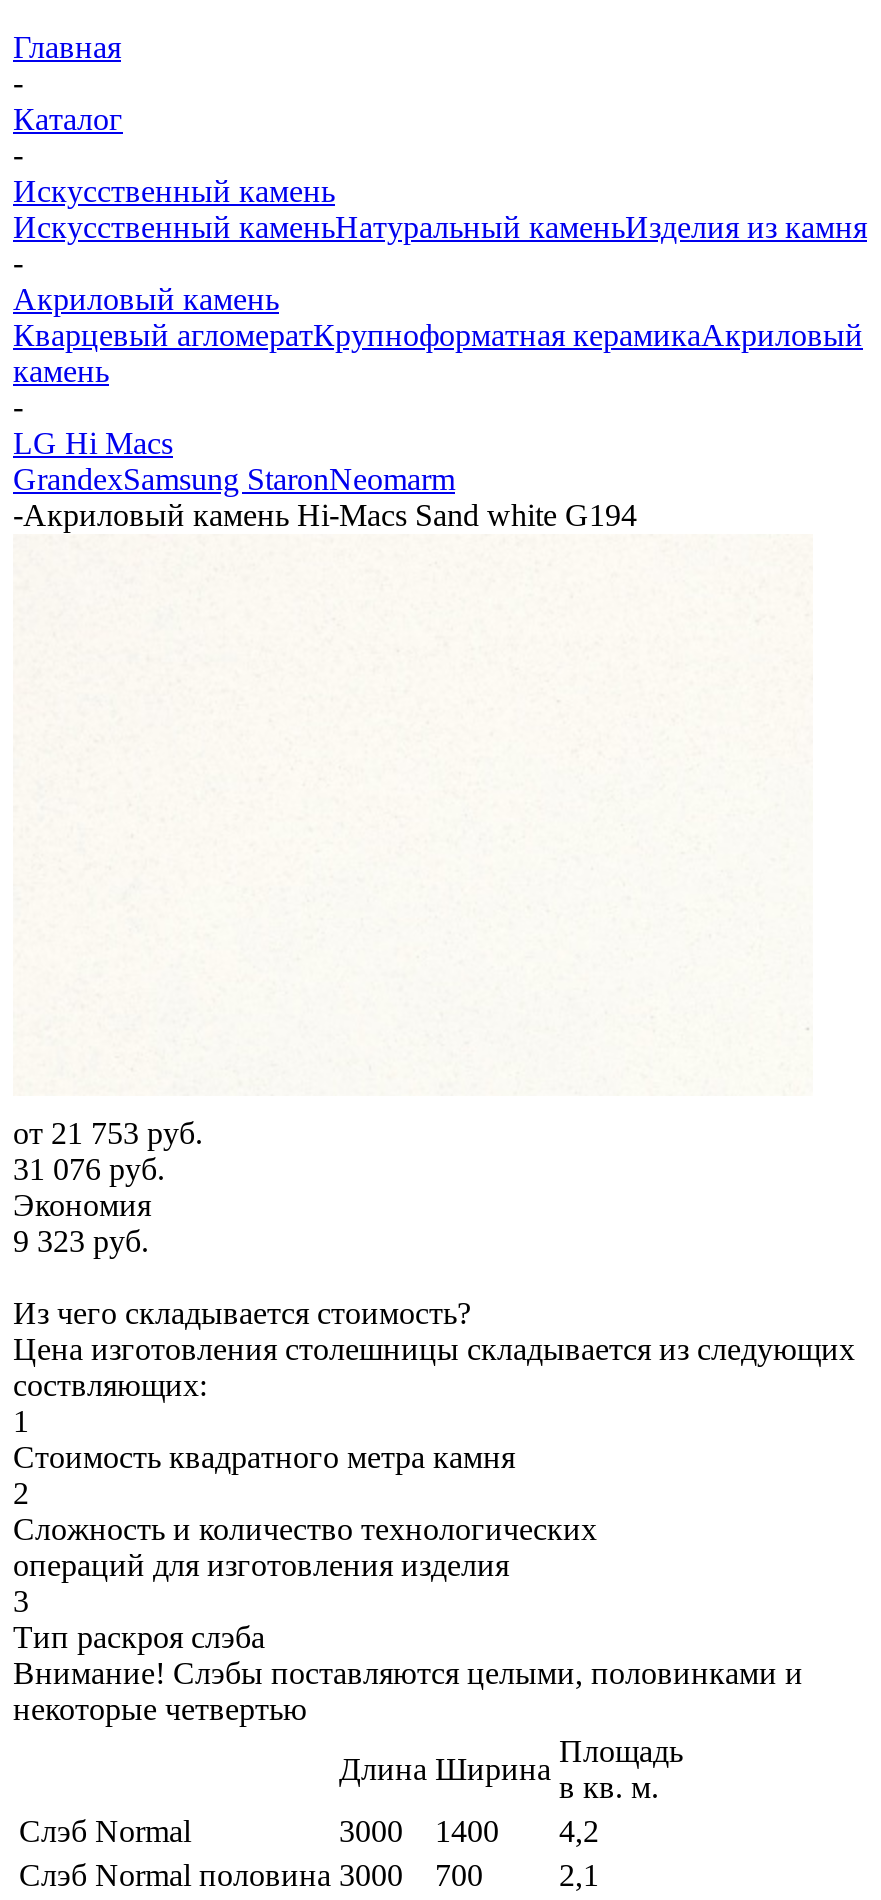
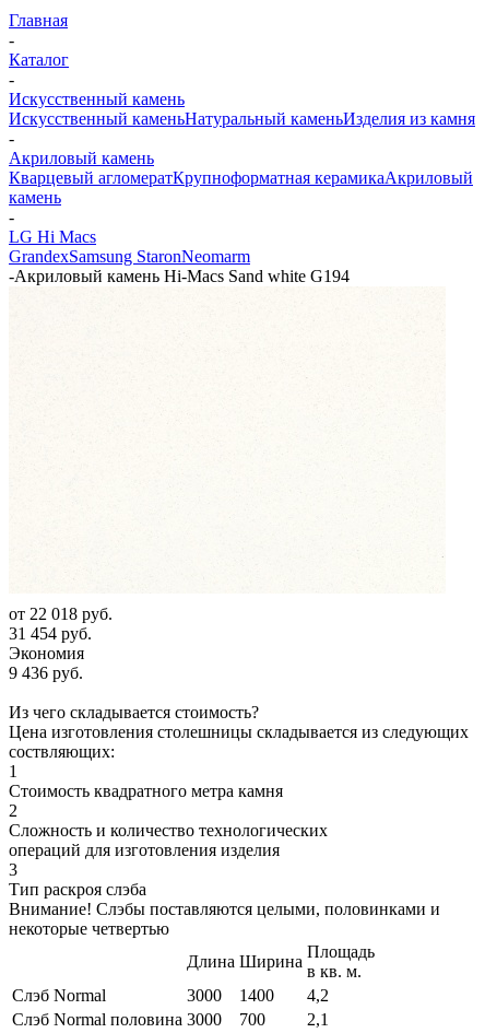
[13,1116,203,1150] от 21 753 руб. -> [9,604,113,623] от 22 018 руб.
[13,1152,165,1186] 31 076 руб. -> [9,624,92,643] 31 454 руб.
[13,1224,149,1258] 9 323 руб. -> [9,663,83,682] 9 436 руб.

